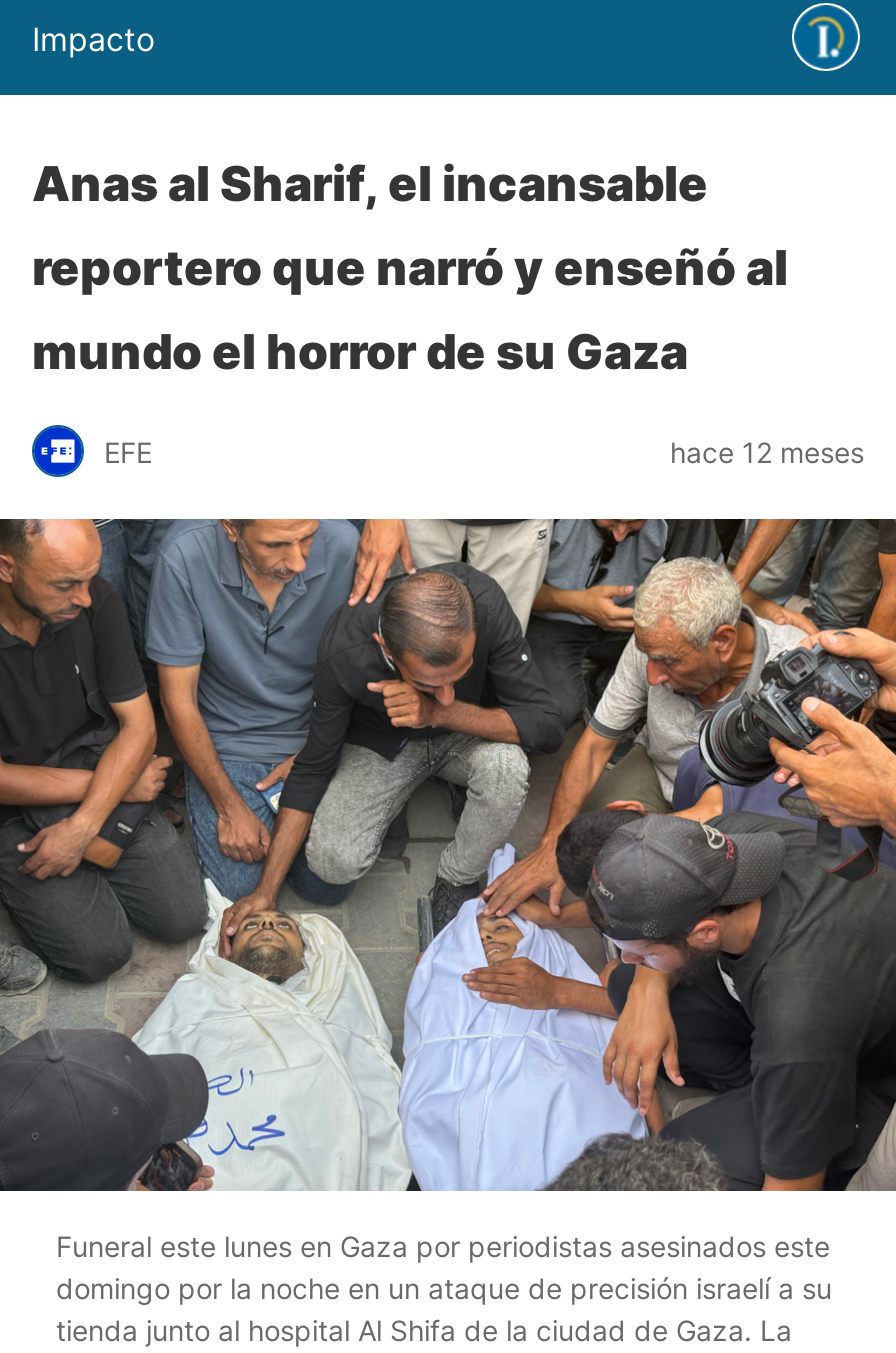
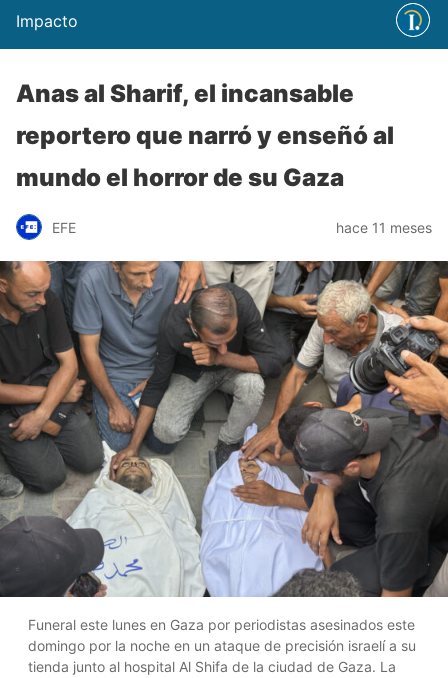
[670,434,864,468] hace 12 meses -> [336,218,432,235] hace 11 meses

